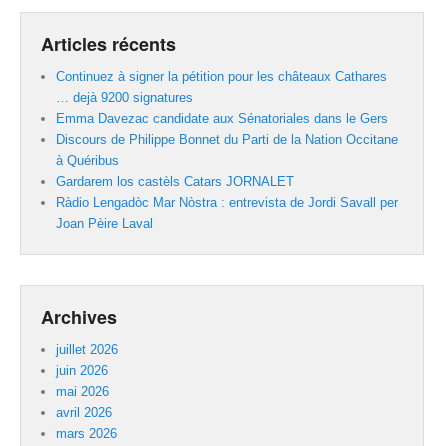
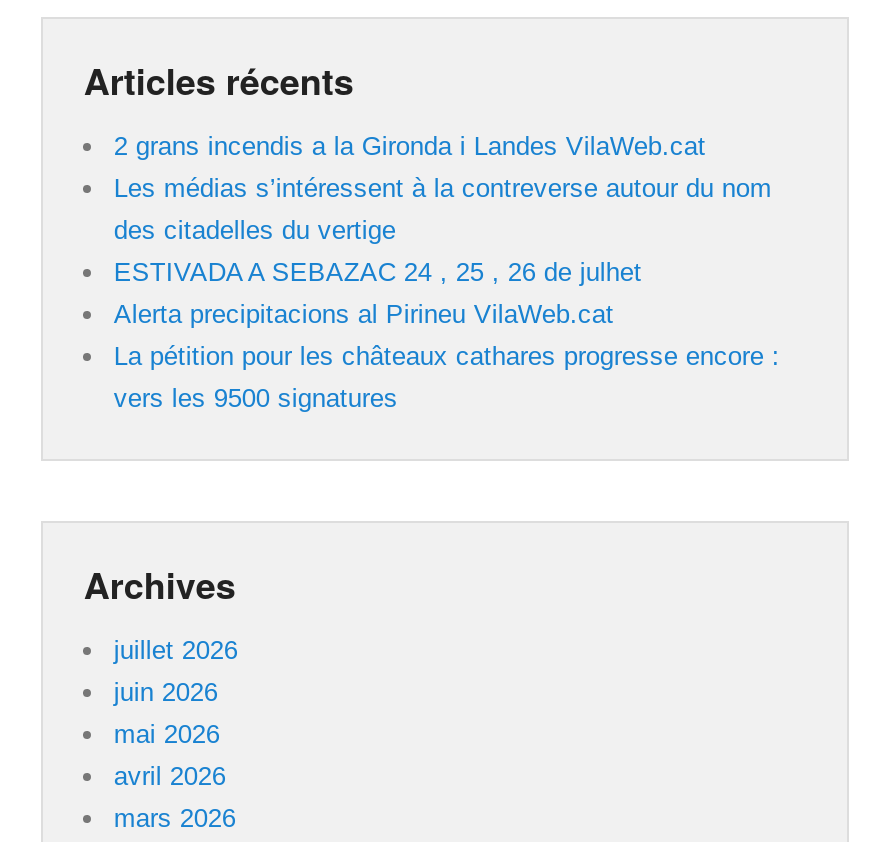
[56,69,398,231] Continuez à signer la pétition pour les châteaux Cathares | … dejà 9200 signatures | Emma Davezac candidate aux Sénatoriales dans le Gers | Discours de Philippe Bonnet du Parti de la Nation Occitane | à Quéribus | Gardarem los castèls Catars JORNALET | Ràdio Lengadòc Mar Nòstra : entrevista de Jordi Savall per | Joan Pèire Laval -> [114,131,780,413] 2 grans incendis a la Gironda i Landes VilaWeb.cat | Les médias s’intéressent à la contreverse autour du nom | des citadelles du vertige | ESTIVADA A SEBAZAC 24 , 25 , 26 de julhet | Alerta precipitacions al Pirineu VilaWeb.cat | La pétition pour les châteaux cathares progresse encore : | vers les 9500 signatures

